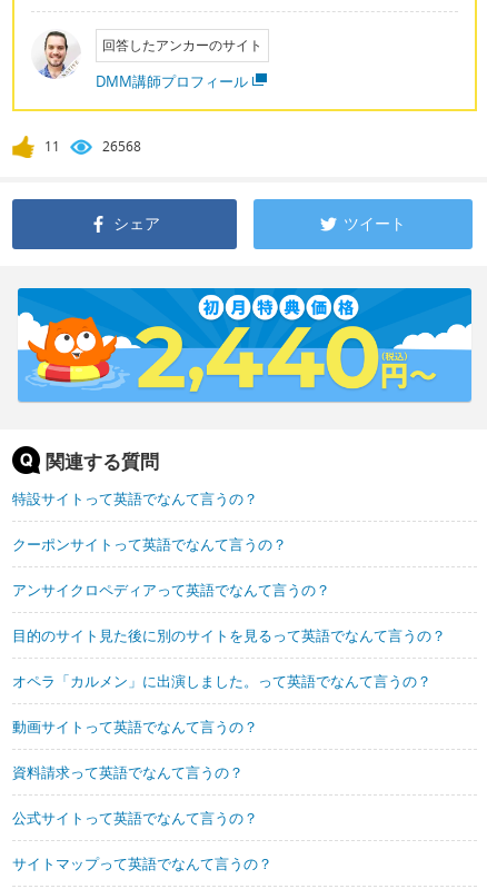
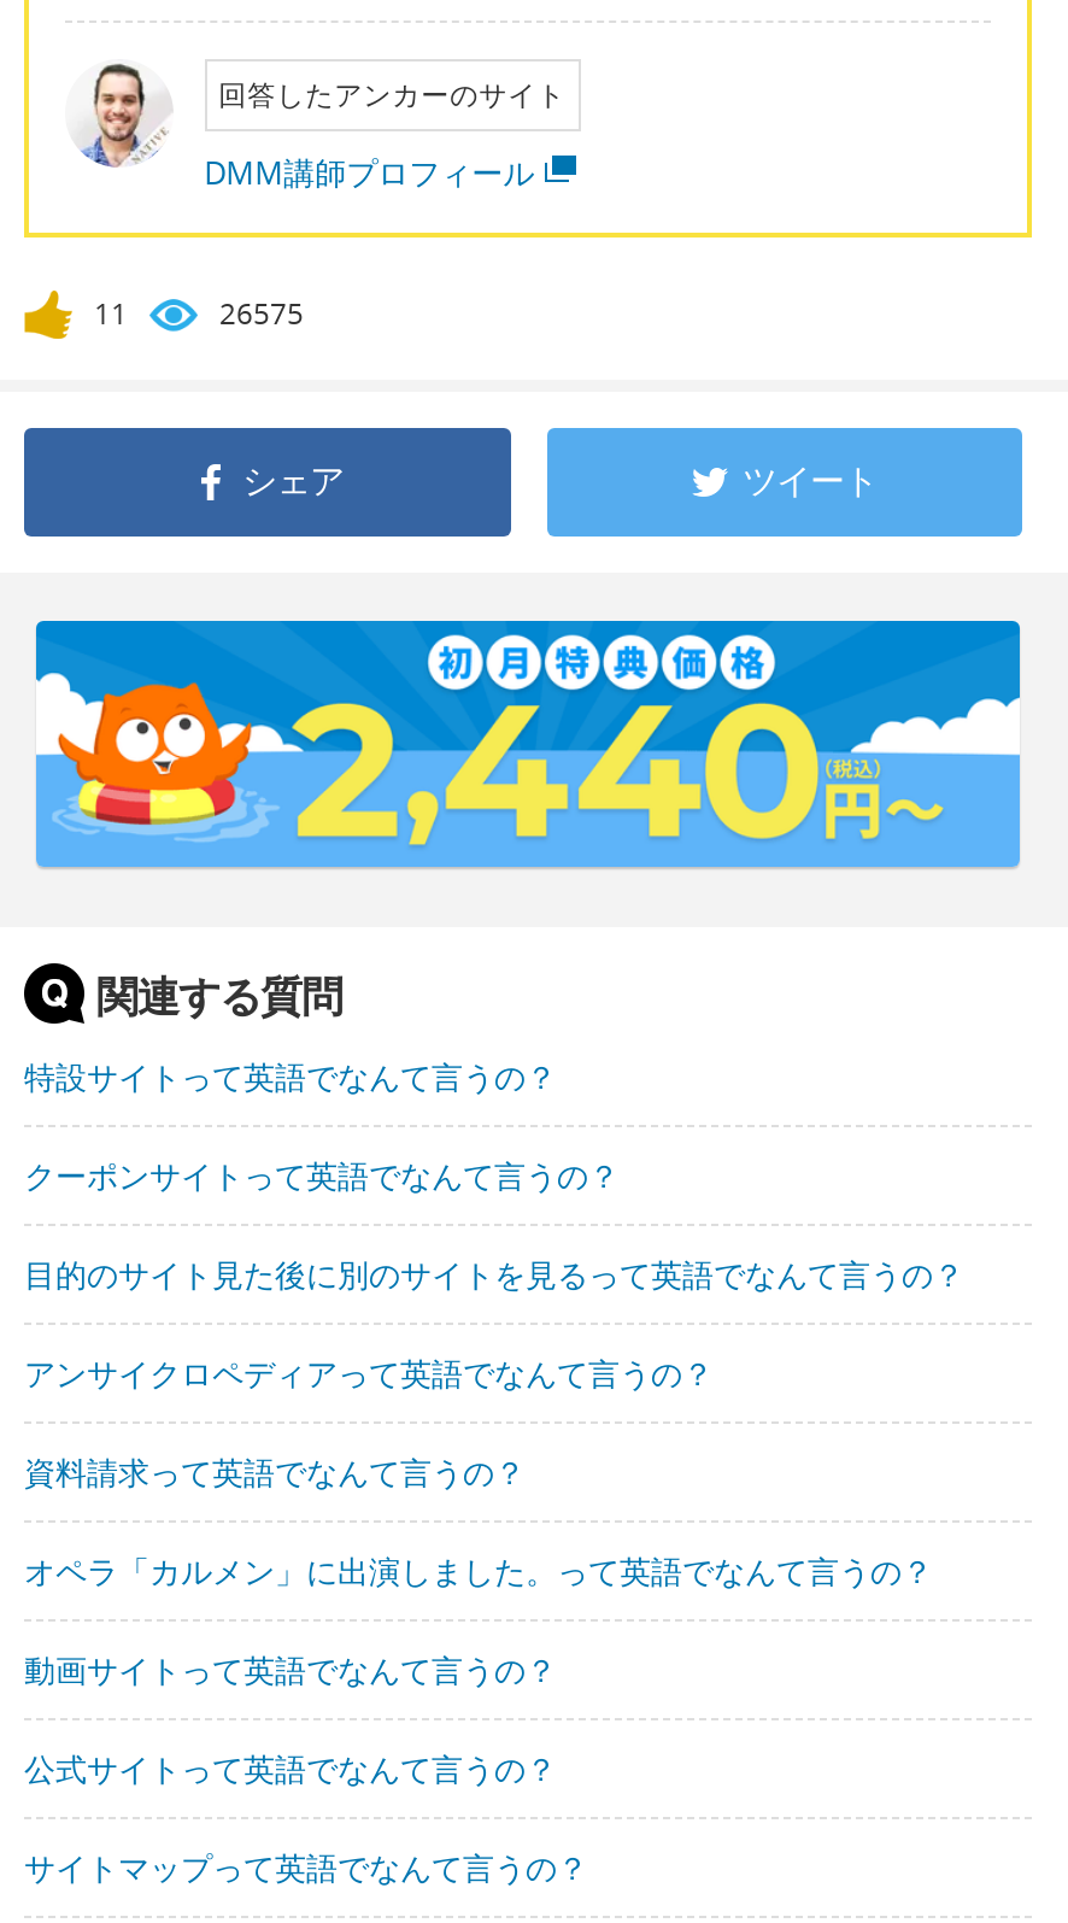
[102,137,141,155] 26568 -> [219,292,304,333] 26575
moved [12,579,330,599] -> [24,1351,714,1394]: アンサイクロペディアって英語でなんて言うの？
moved [12,625,446,645] -> [24,1252,964,1295]: 目的のサイト見た後に別のサイトを見るって英語でなんて言うの？
moved [12,671,431,736] -> [24,1549,933,1691]: オペラ「カルメン」に出演しました。って英語でなんて言うの？ | 動画サイトって英語でなんて言うの？
moved [12,762,244,782] -> [24,1450,526,1493]: 資料請求って英語でなんて言うの？

